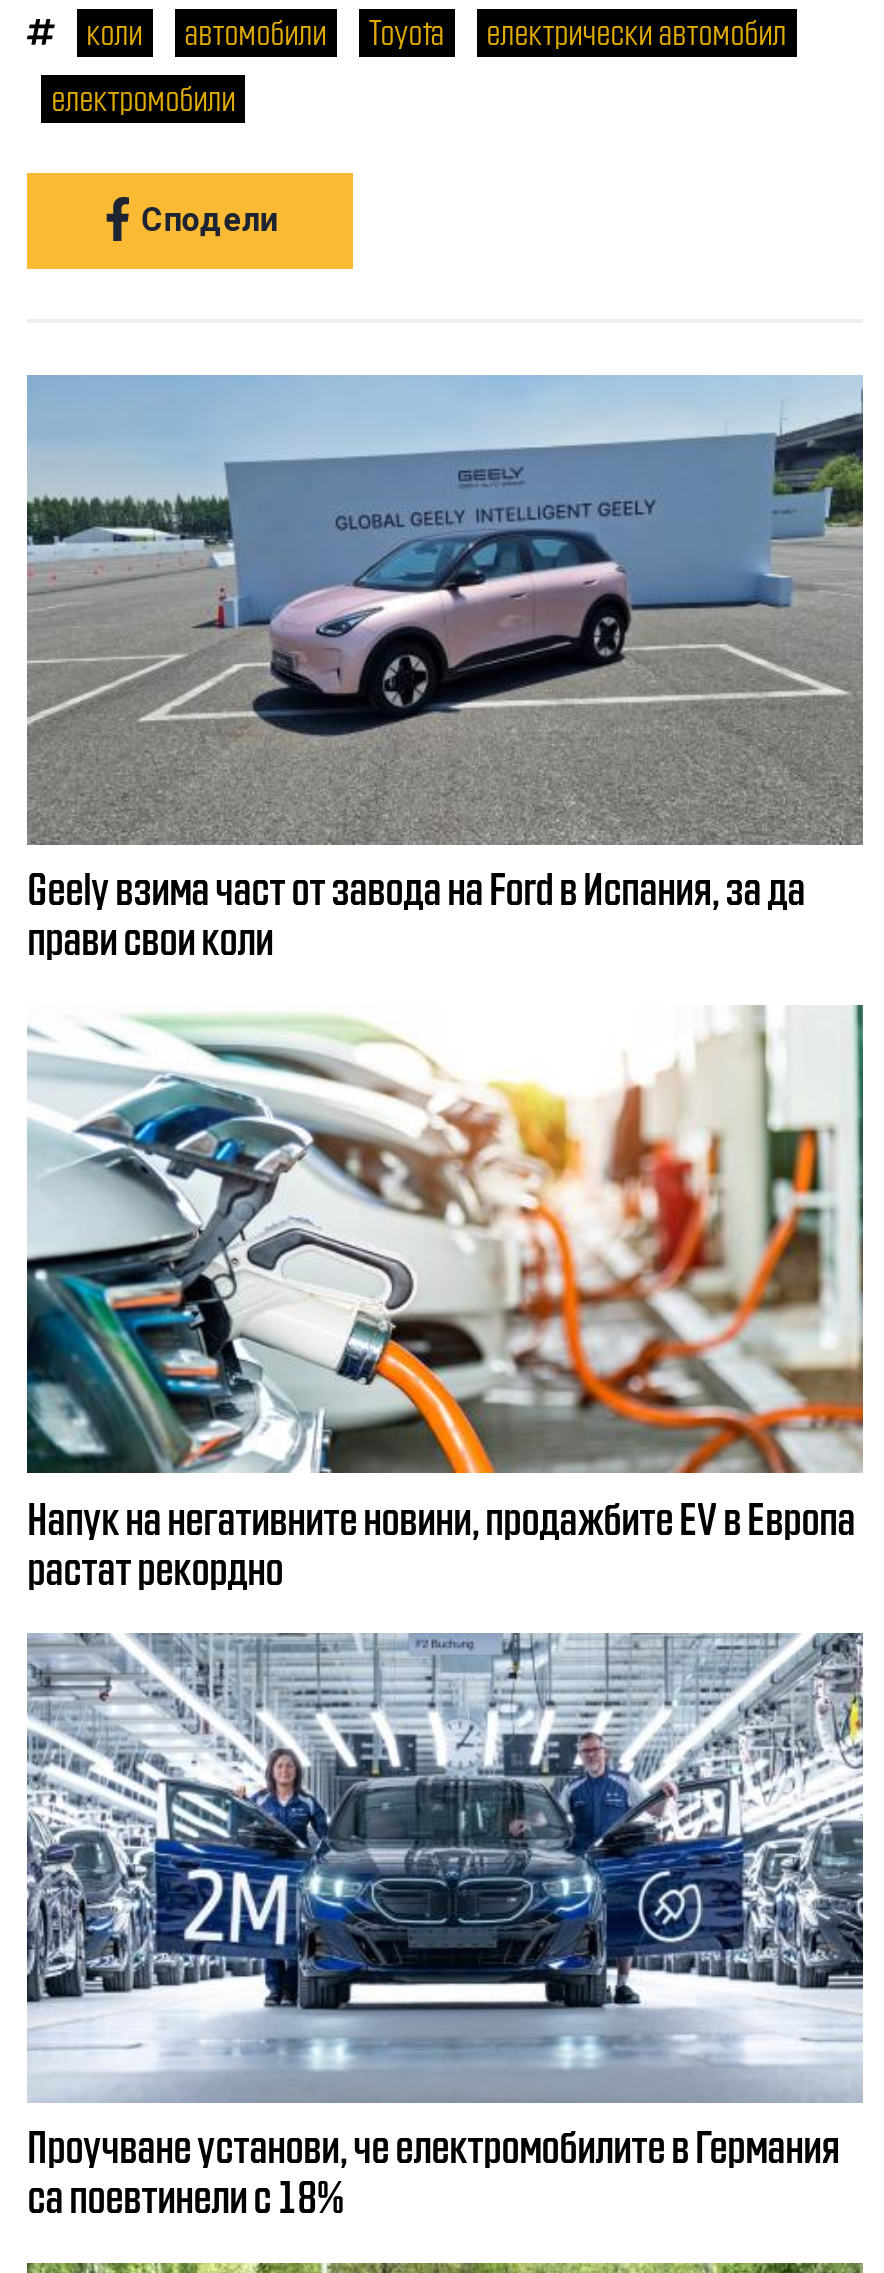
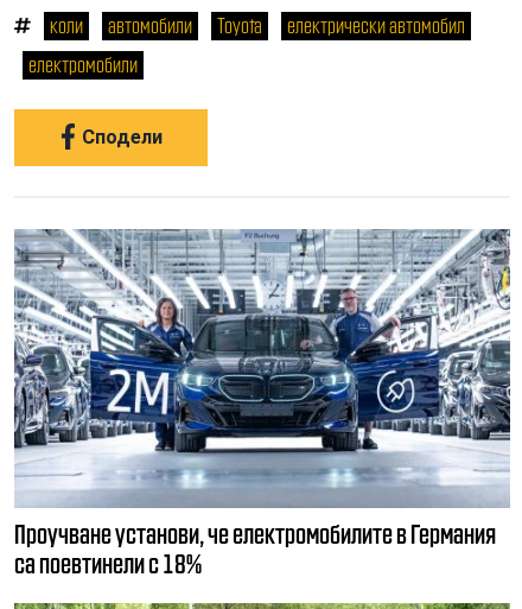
[25,375,865,961] [image] | Geely взима част от завода на Ford в Испания, за да | прави свои коли -> none
[25,1005,865,1591] [image] | Напук на негативните новини, продажбите EV в Европа | растат рекордно -> none

